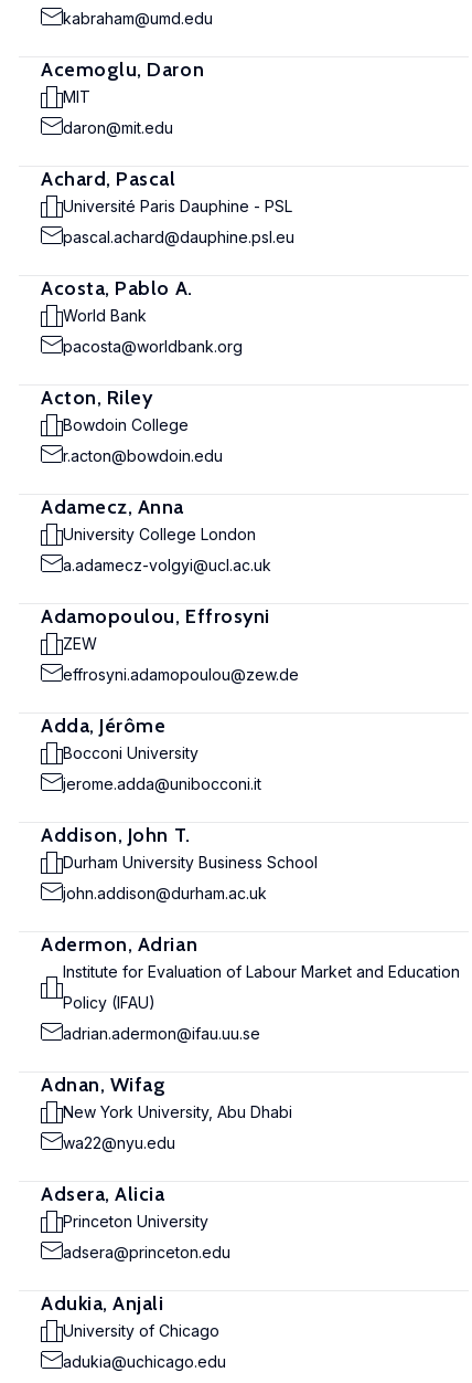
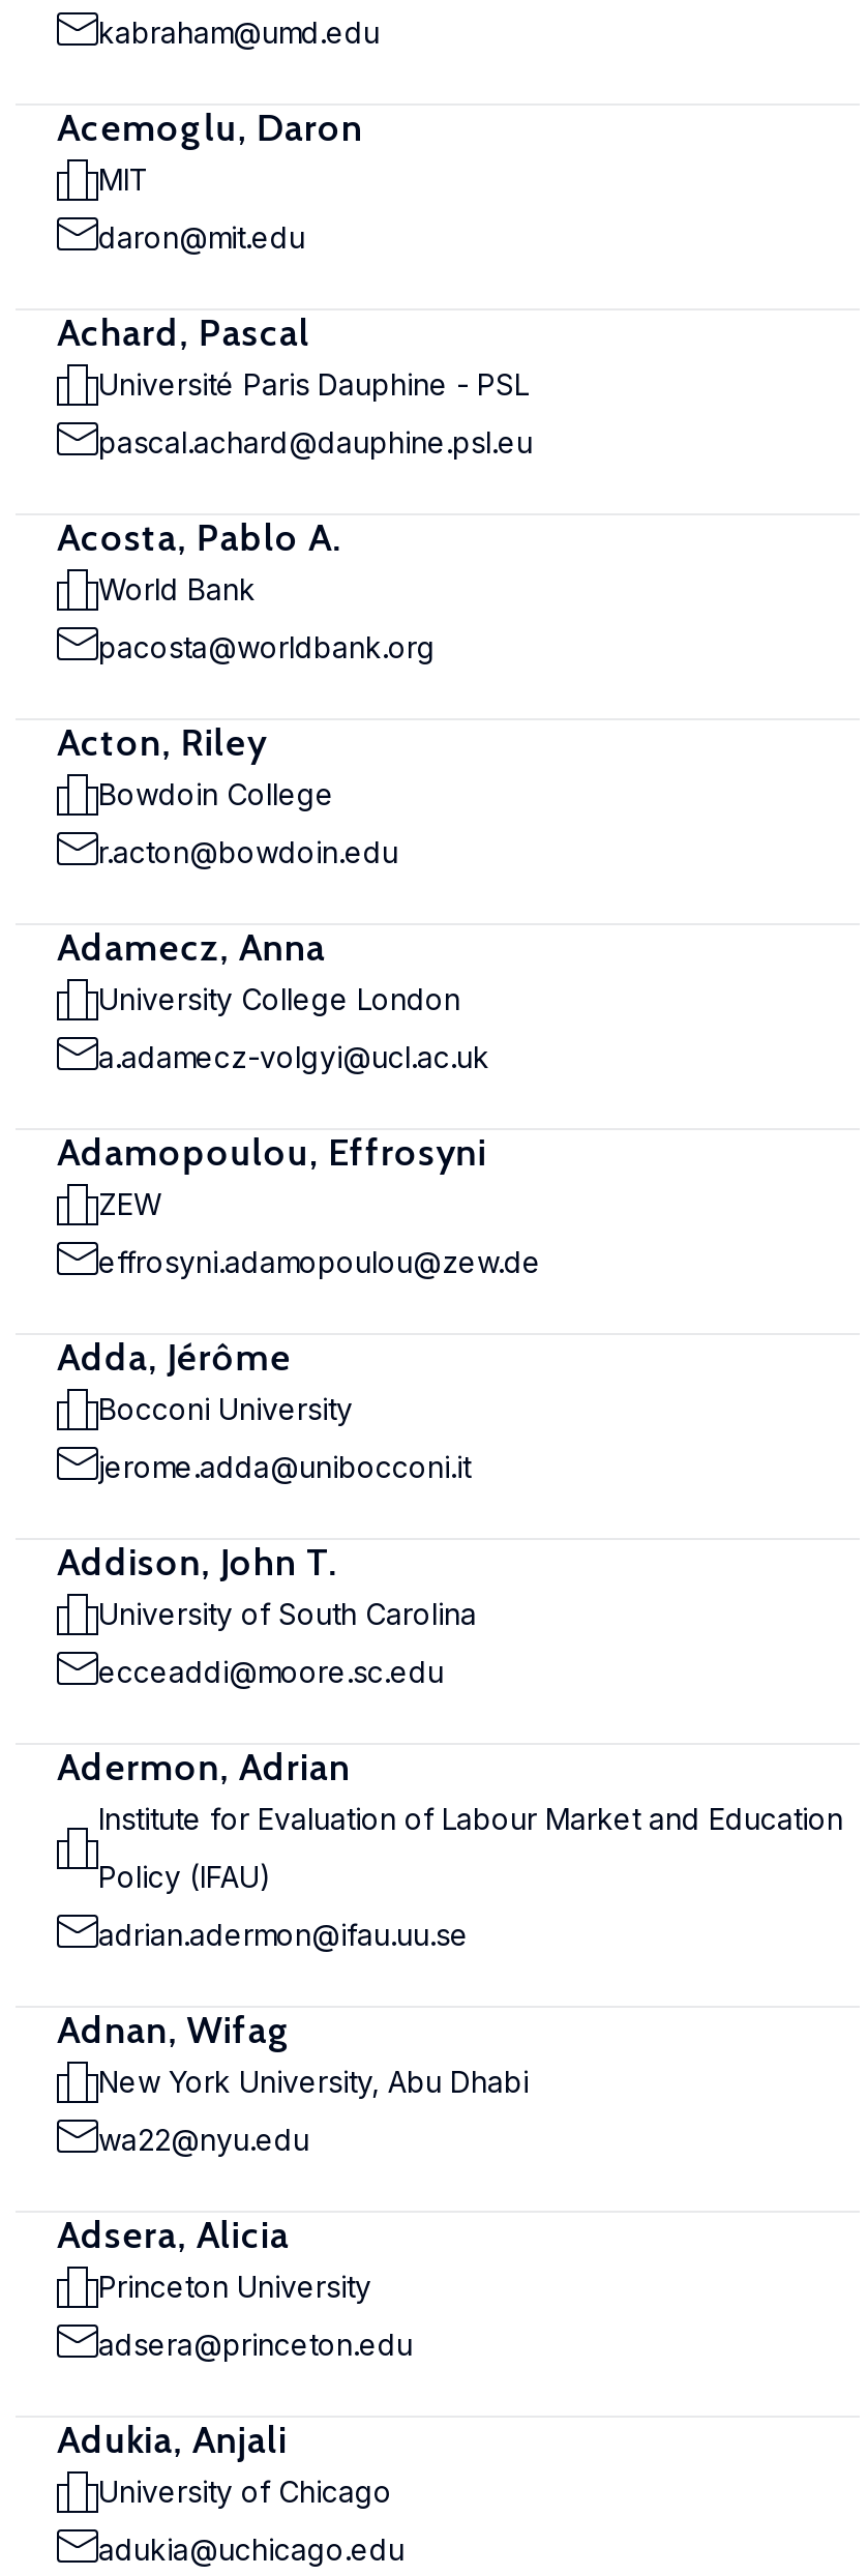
[63,853,318,872] Durham University Business School -> [98,1596,477,1631] University of South Carolina
[63,884,267,902] john.addison@durham.ac.uk -> [98,1654,444,1689] ecceaddi@moore.sc.edu

